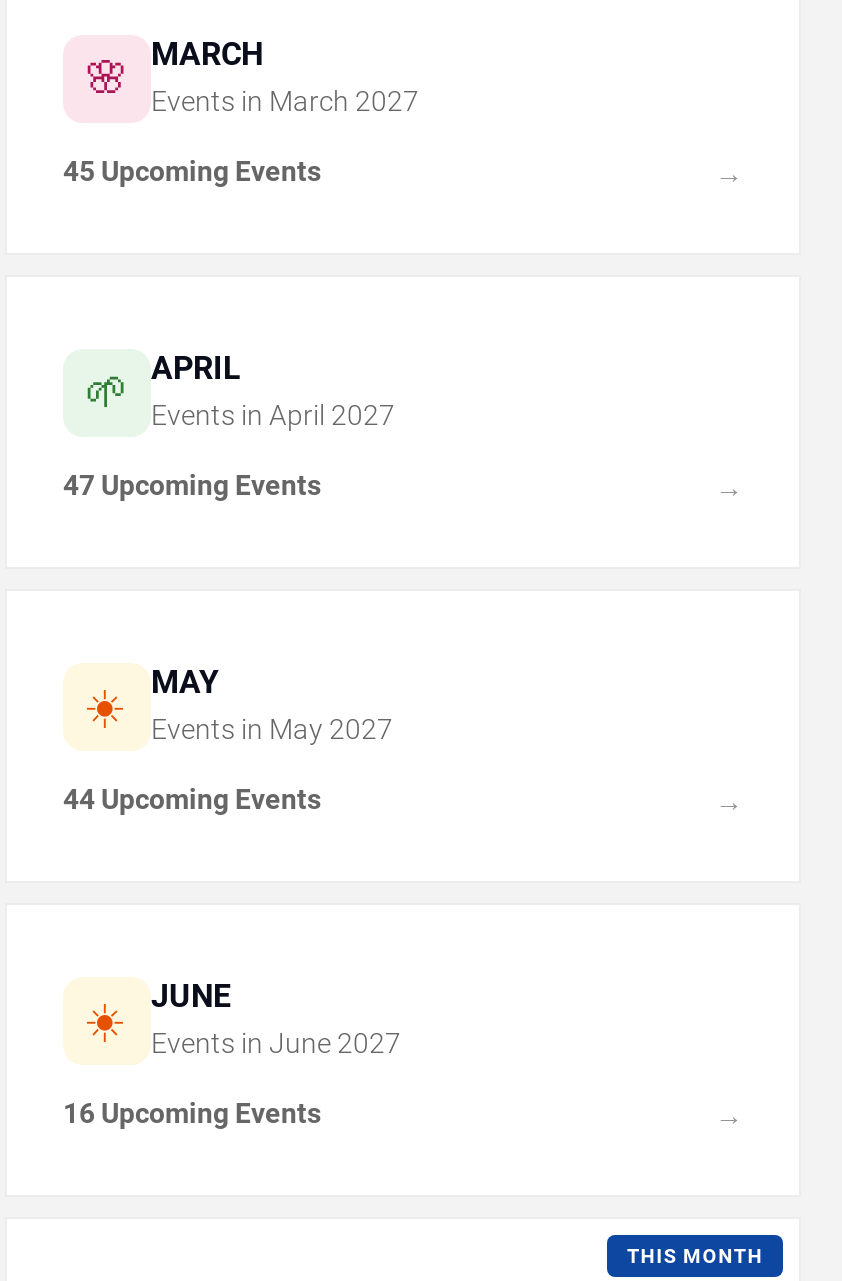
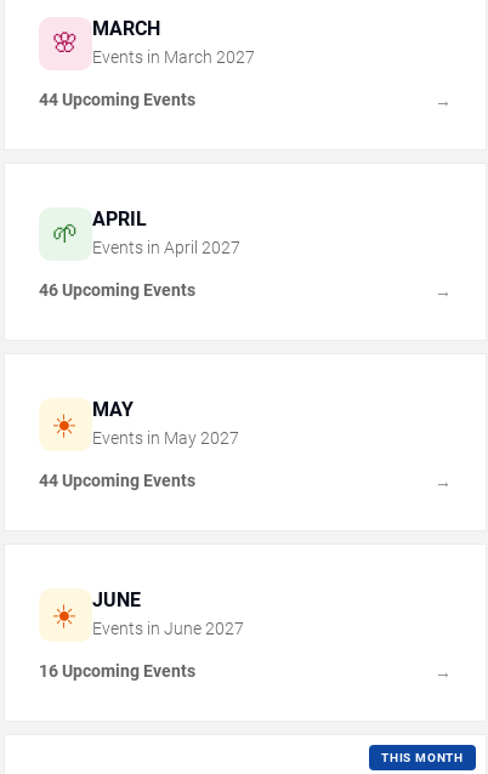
[63,156,321,188] 45 Upcoming Events -> [39,90,195,110] 44 Upcoming Events
[63,470,321,502] 47 Upcoming Events -> [39,281,195,300] 46 Upcoming Events

